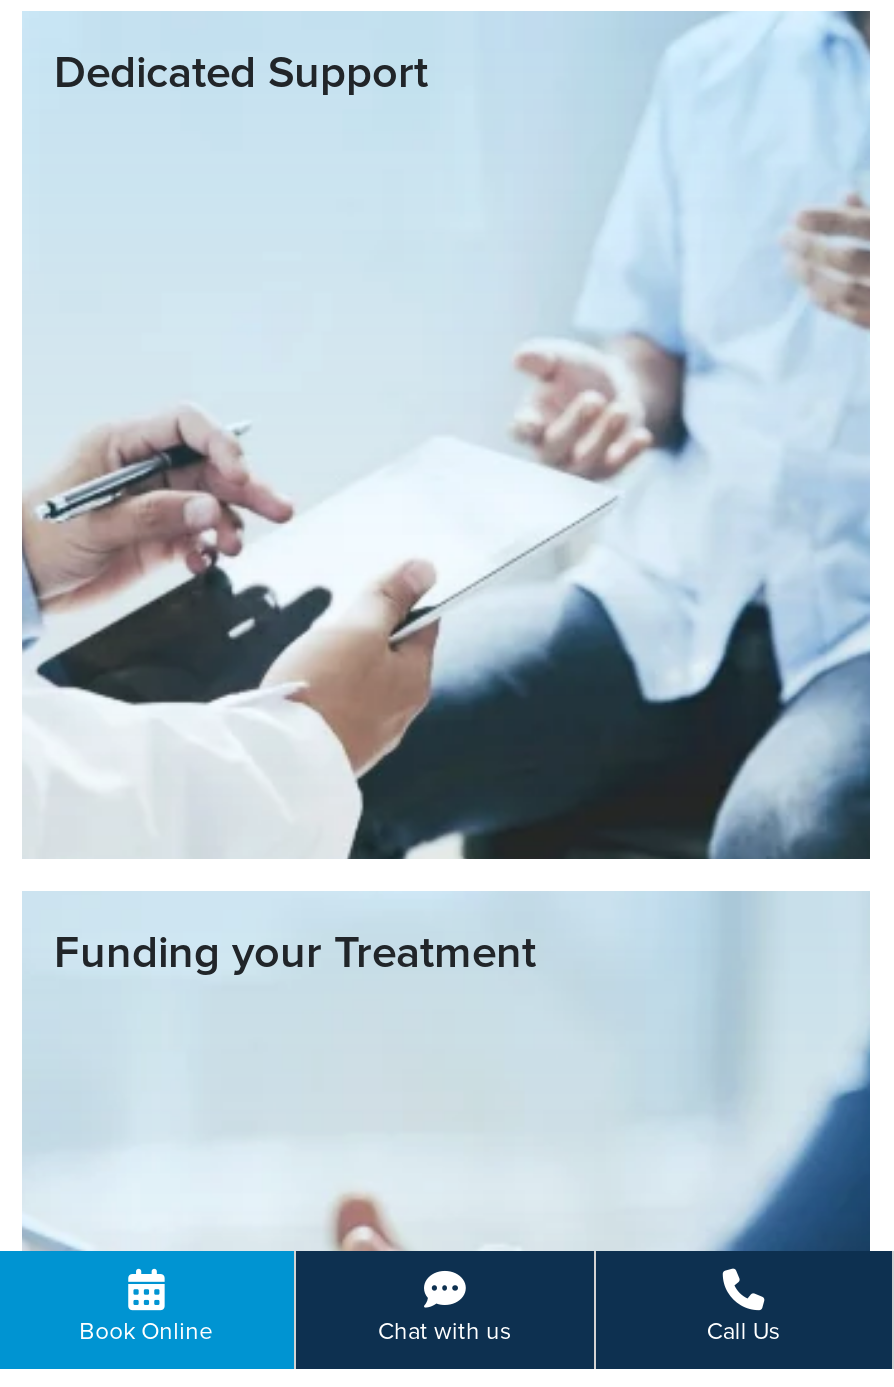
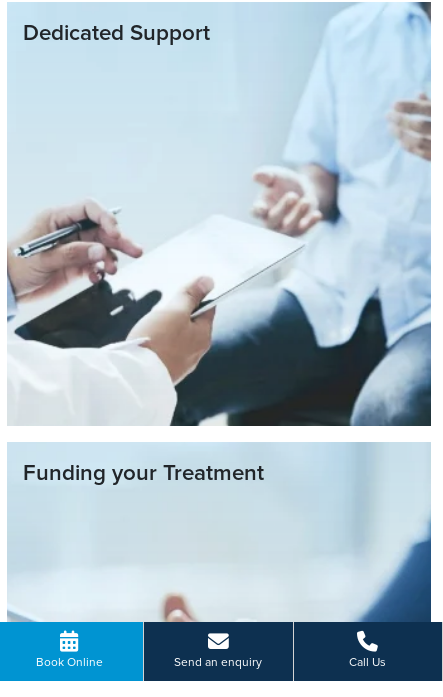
[378,1318,512,1348] Chat with us -> [174,655,262,670] Send an enquiry

